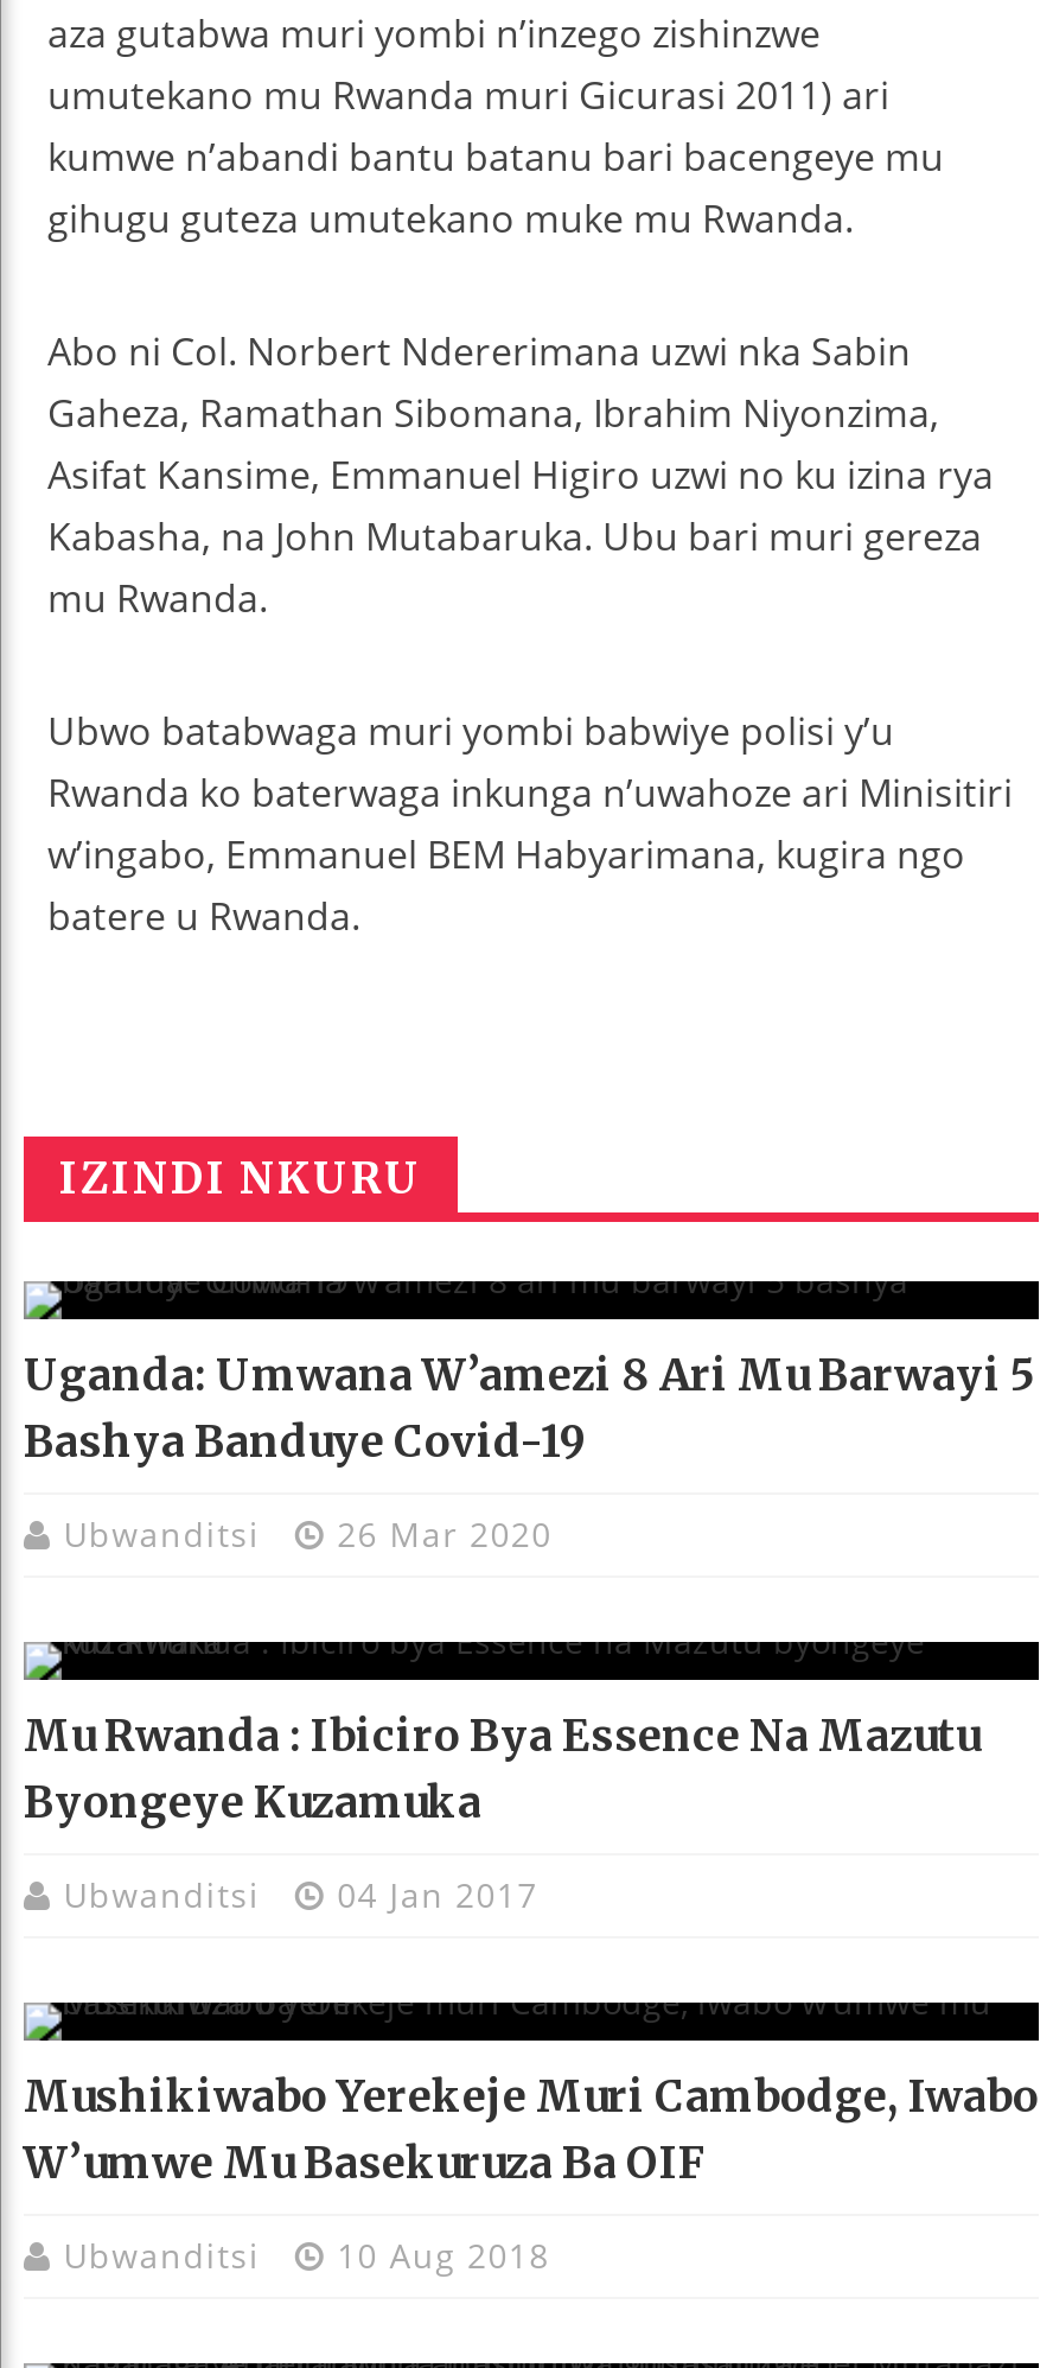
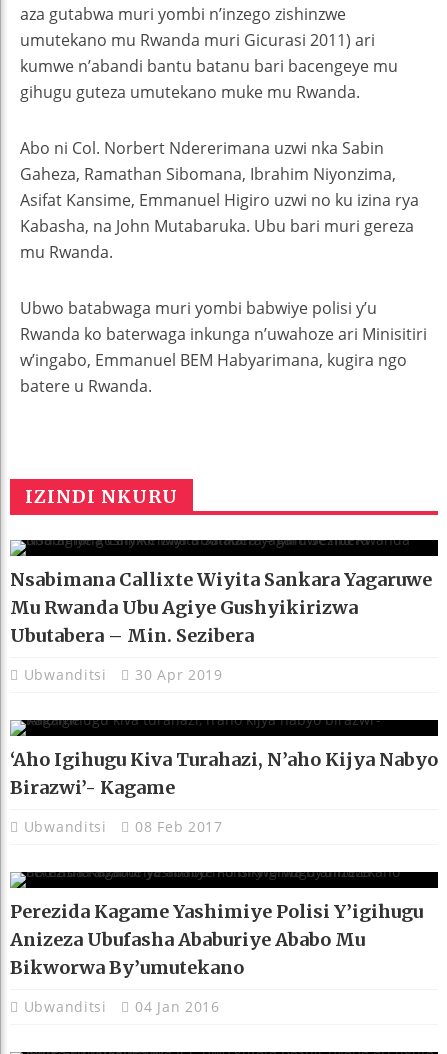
[24,1348,1036,1469] Uganda: Umwana W’amezi 8 Ari Mu Barwayi 5 | Bashya Banduye Covid-19 -> [10,568,432,647] Nsabimana Callixte Wiyita Sankara Yagaruwe | Mu Rwanda Ubu Agiye Gushyikirizwa | Ubutabera – Min. Sezibera
[63,1511,552,1557] Ubwanditsi 26 Mar 2020 -> [24,665,223,684] Ubwanditsi 30 Apr 2019
[24,1708,979,1829] Mu Rwanda : Ibiciro Bya Essence Na Mazutu | Byongeye Kuzamuka -> [10,748,438,799] ‘Aho Igihugu Kiva Turahazi, N’aho Kijya Nabyo | Birazwi’- Kagame
[63,1872,538,1917] Ubwanditsi 04 Jan 2017 -> [24,817,223,836] Ubwanditsi 08 Feb 2017
[24,2069,1039,2190] Mushikiwabo Yerekeje Muri Cambodge, Iwabo | W’umwe Mu Basekuruza Ba OIF -> [10,900,423,979] Perezida Kagame Yashimiye Polisi Y’igihugu | Anizeza Ubufasha Ababuriye Ababo Mu | Bikworwa By’umutekano
[63,2233,550,2278] Ubwanditsi 10 Aug 2018 -> [24,997,220,1016] Ubwanditsi 04 Jan 2016

